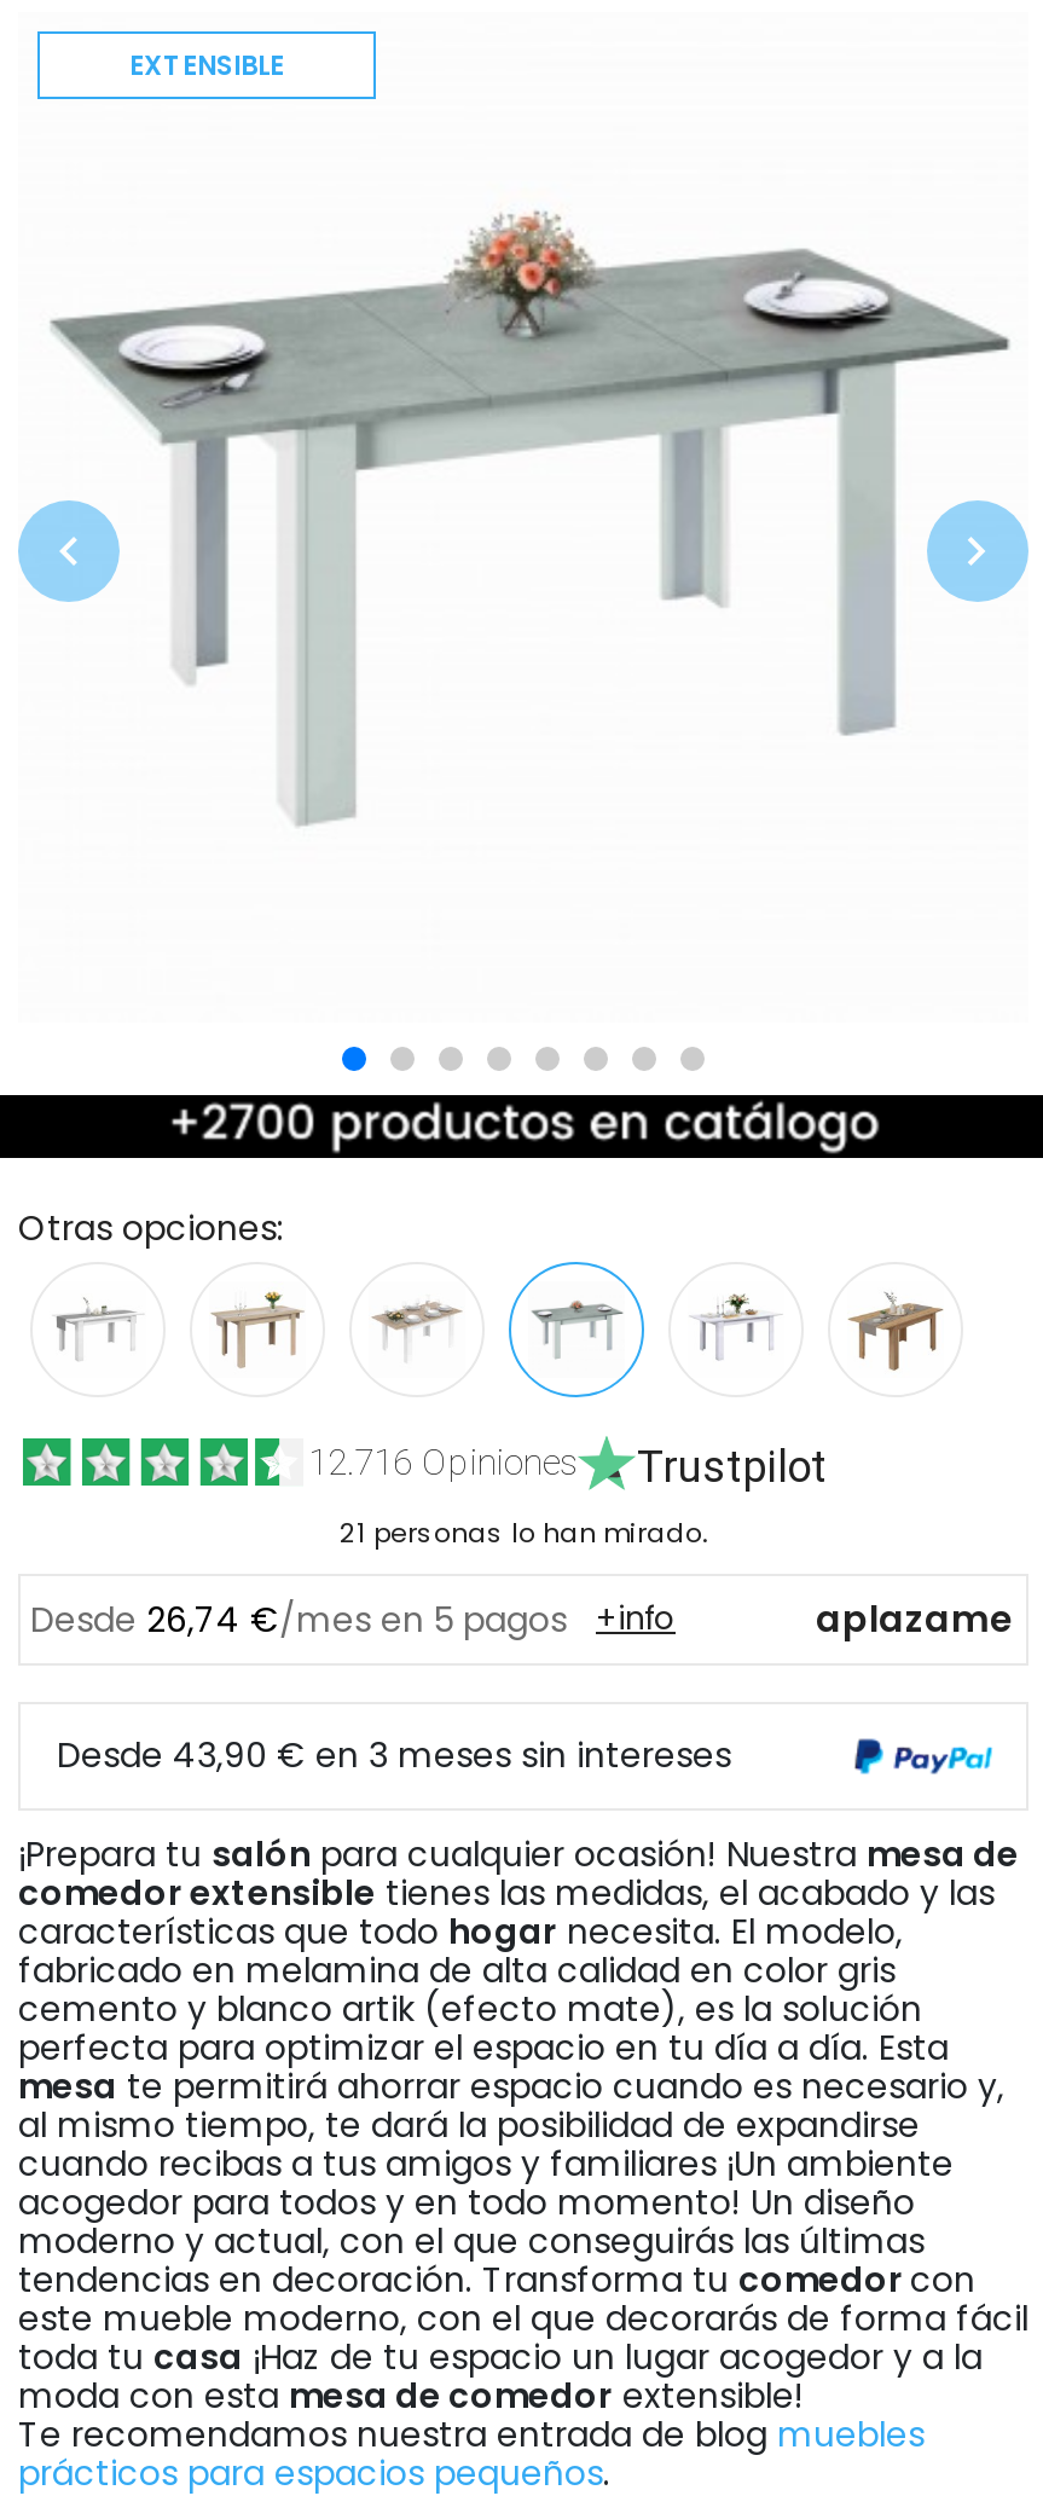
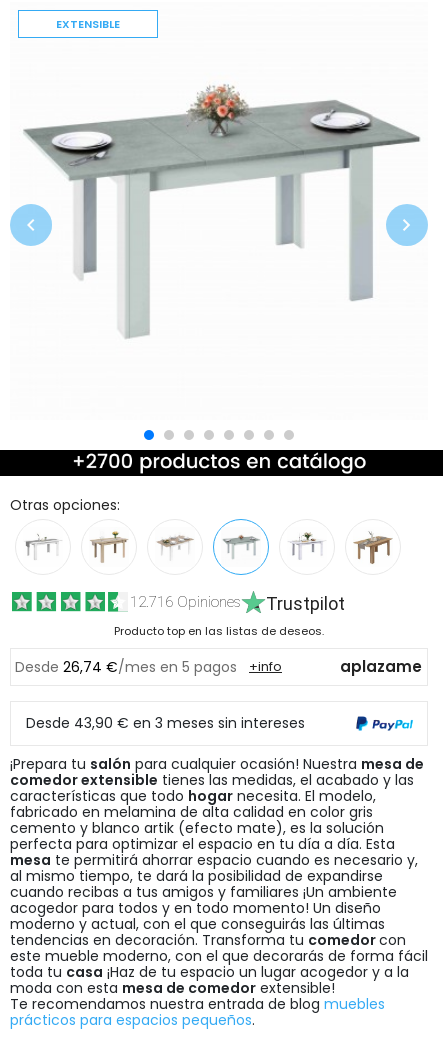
[340,1512,707,1551] 21 personas lo han mirado. -> [114,623,324,639] Producto top en las listas de deseos.

